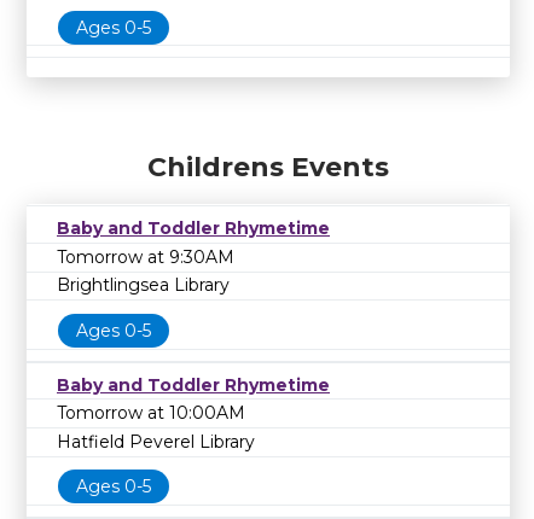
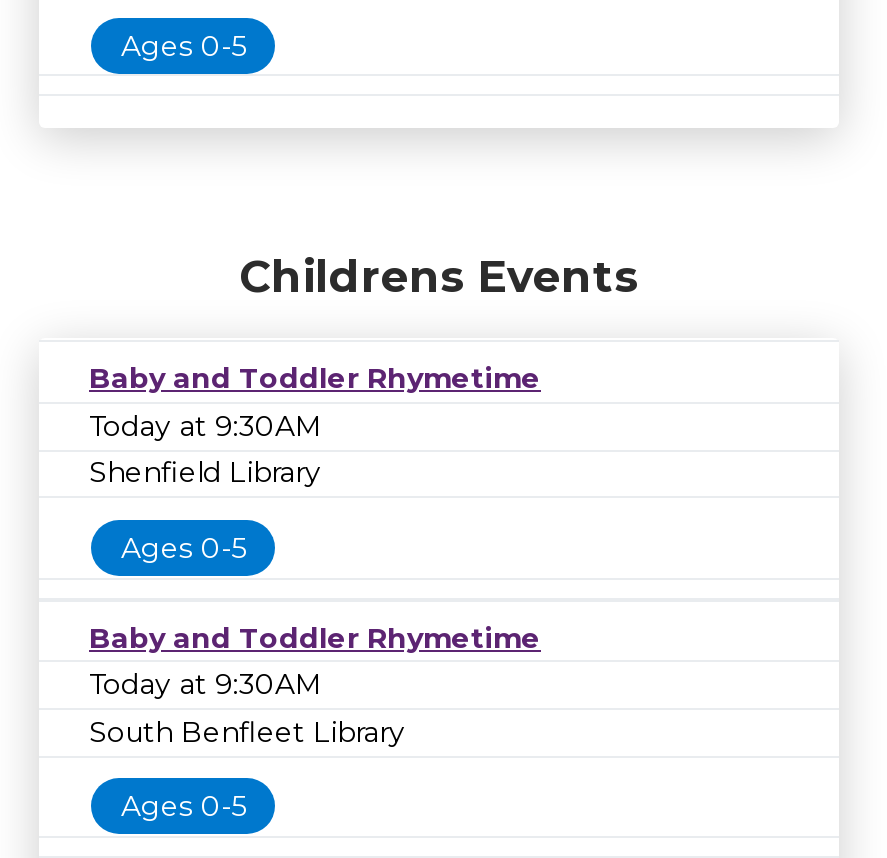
[57,246,234,268] Tomorrow at 9:30AM -> [89,408,323,444] Today at 9:30AM
[57,274,230,296] Brightlingsea Library -> [89,455,321,491] Shenfield Library
[57,402,245,424] Tomorrow at 10:00AM -> [89,666,323,702] Today at 9:30AM
[57,431,255,452] Hatfield Peverel Library -> [89,714,405,750] South Benfleet Library

